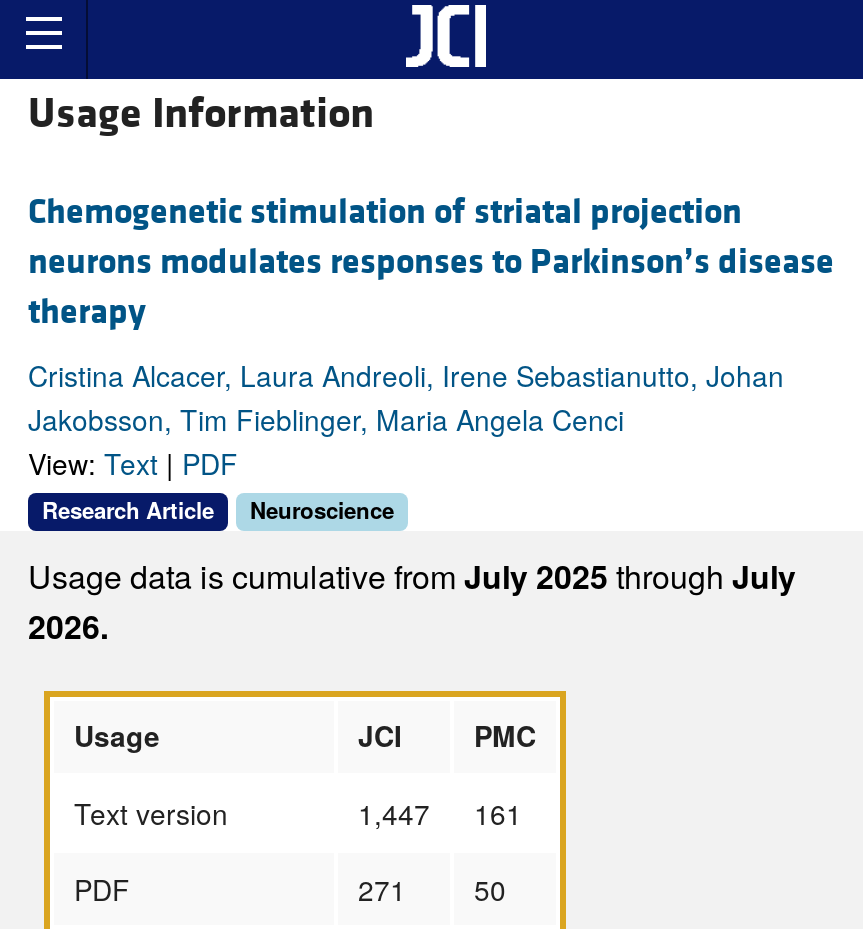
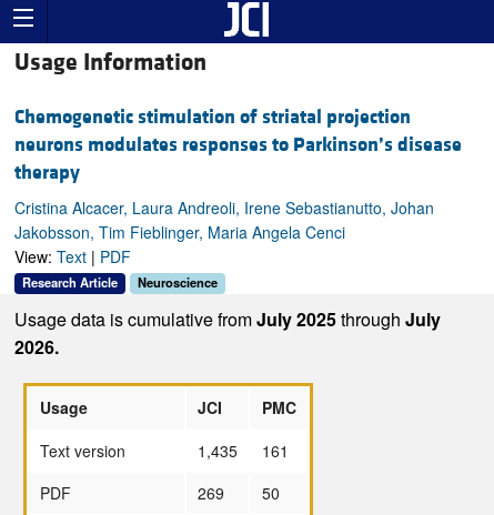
[358,793,522,833] 1,447 161 -> [198,439,289,462] 1,435 161
[358,869,506,909] 271 50 -> [198,481,280,504] 269 50

